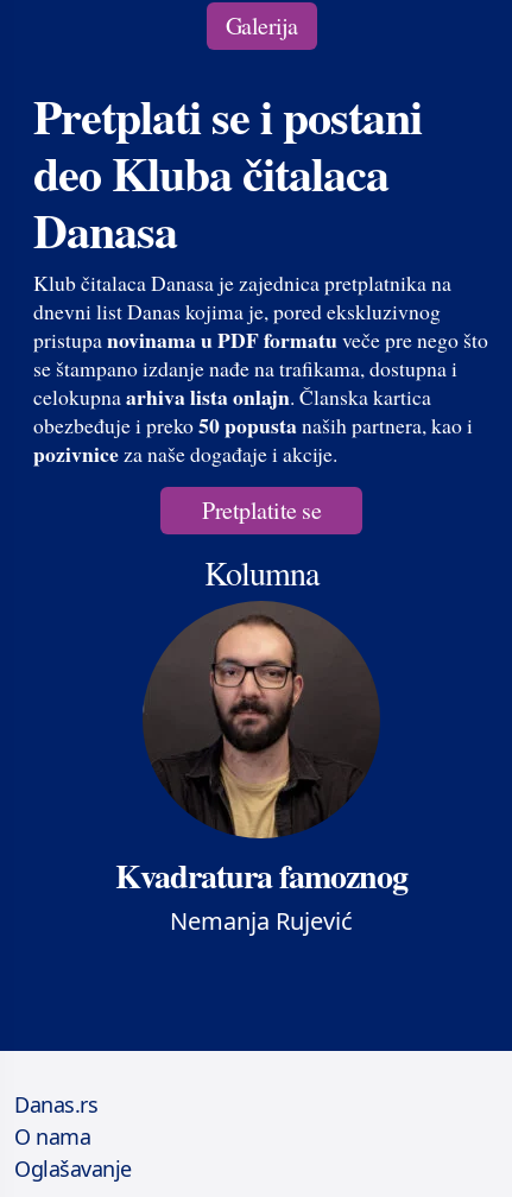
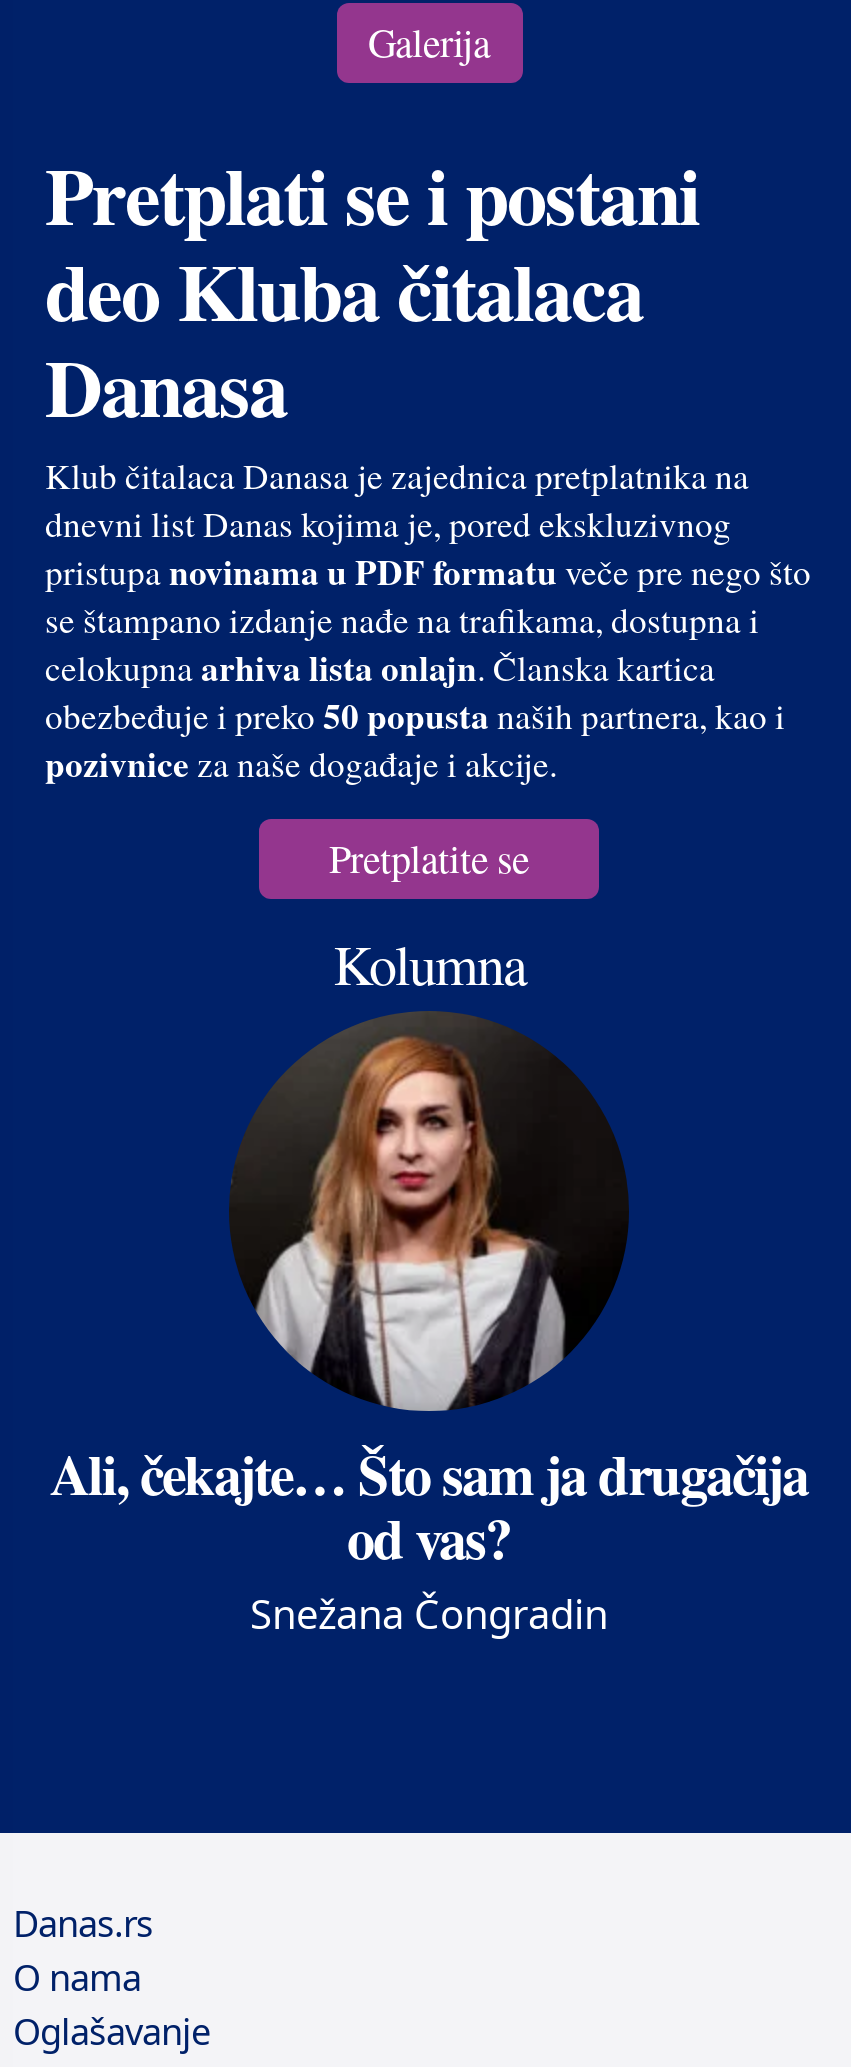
[115,609,407,937] [image] | Kvadratura famoznog | Nemanja Rujević -> [50,1026,808,1642] [image] | Ali, čekajte… Što sam ja drugačija | od vas? | Snežana Čongradin

